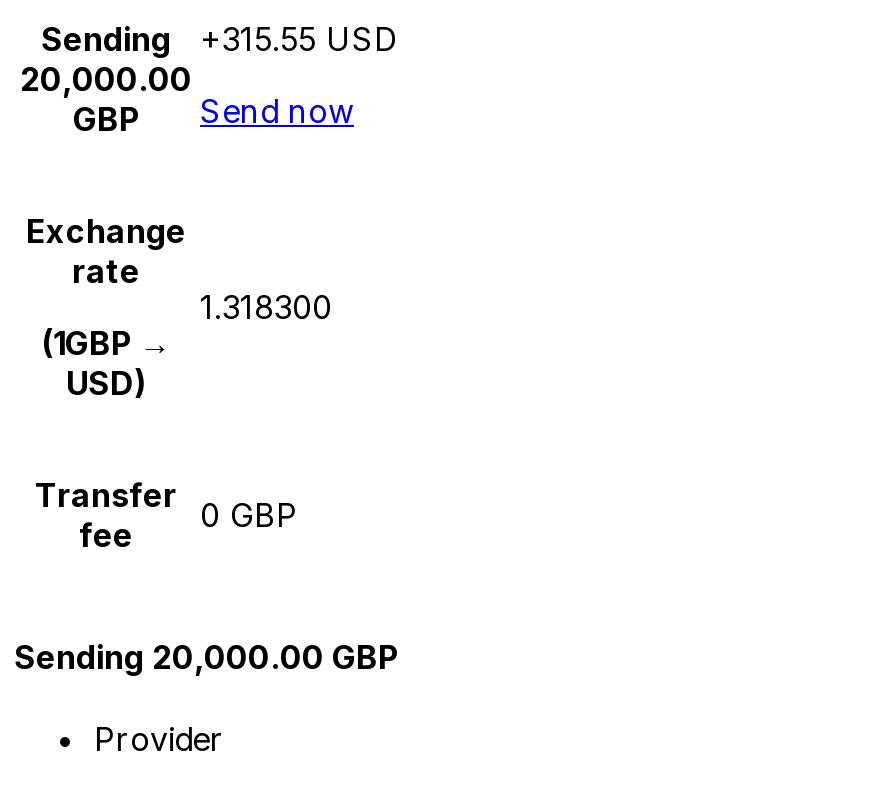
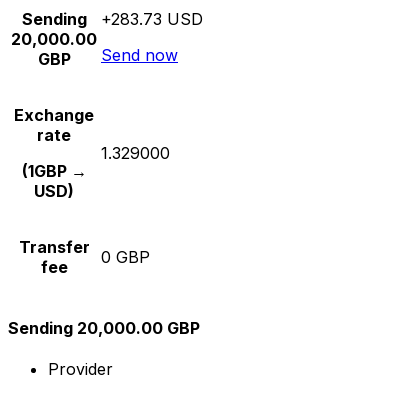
[41,20,398,60] Sending +315.55 USD -> [21,9,203,29] Sending +283.73 USD
[200,288,332,328] 1.318300 -> [101,143,170,163] 1.329000

